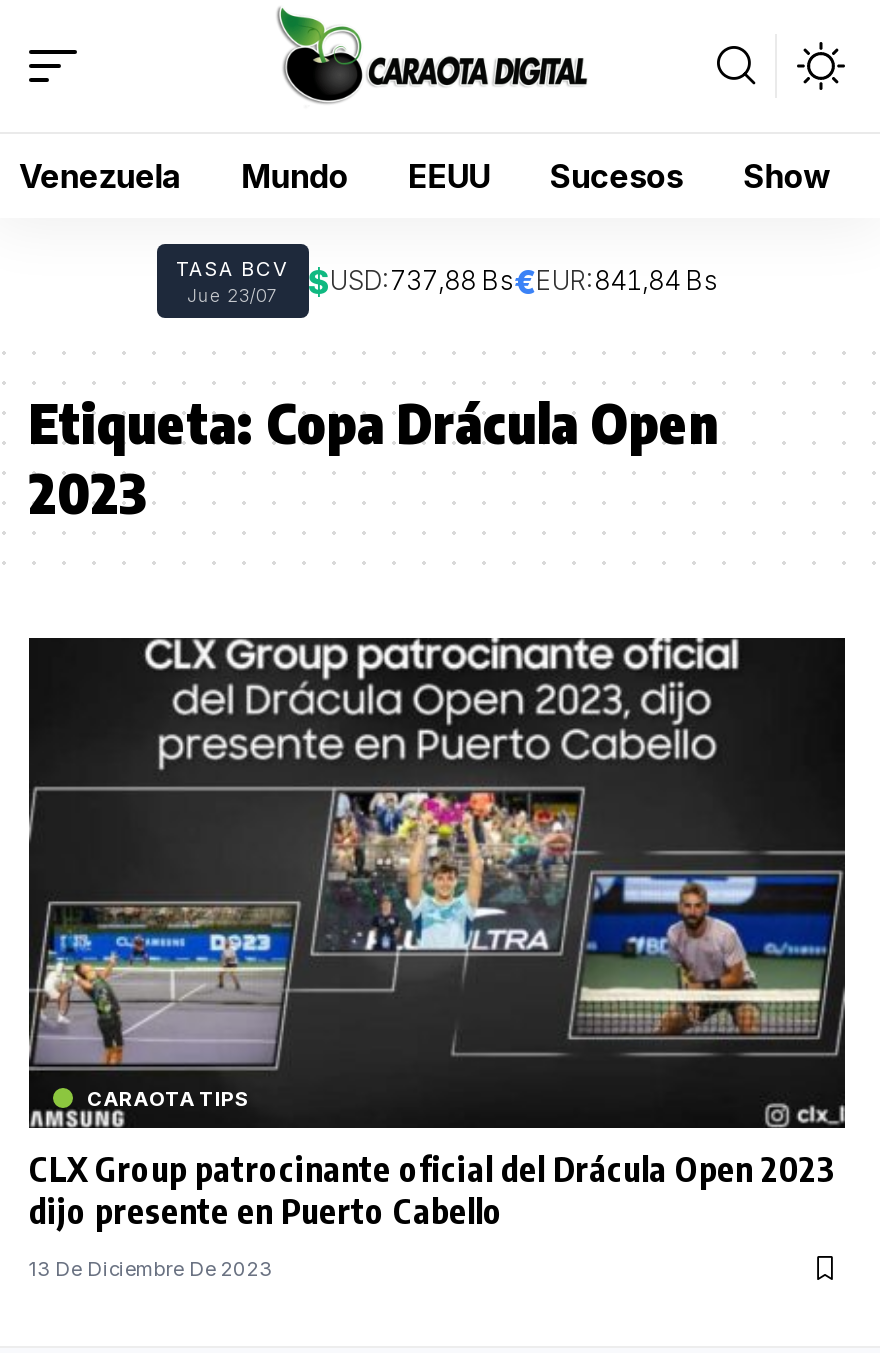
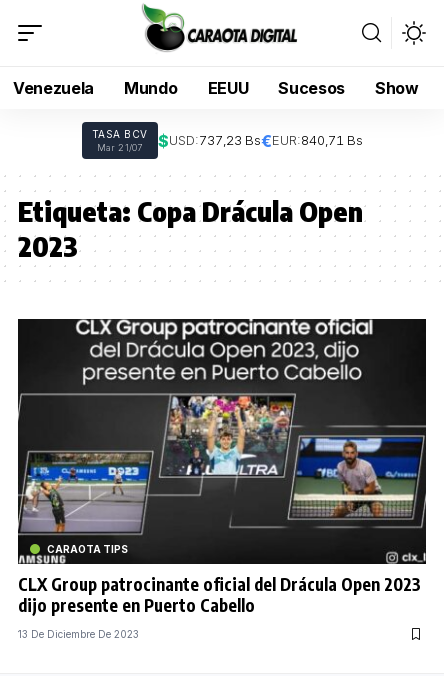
[187,261,718,306] Jue 23/07 | $USD:737,88 Bs€EUR:841,84 Bs -> [97,131,362,153] Mar 21/07 | $USD:737,23 Bs€EUR:840,71 Bs

